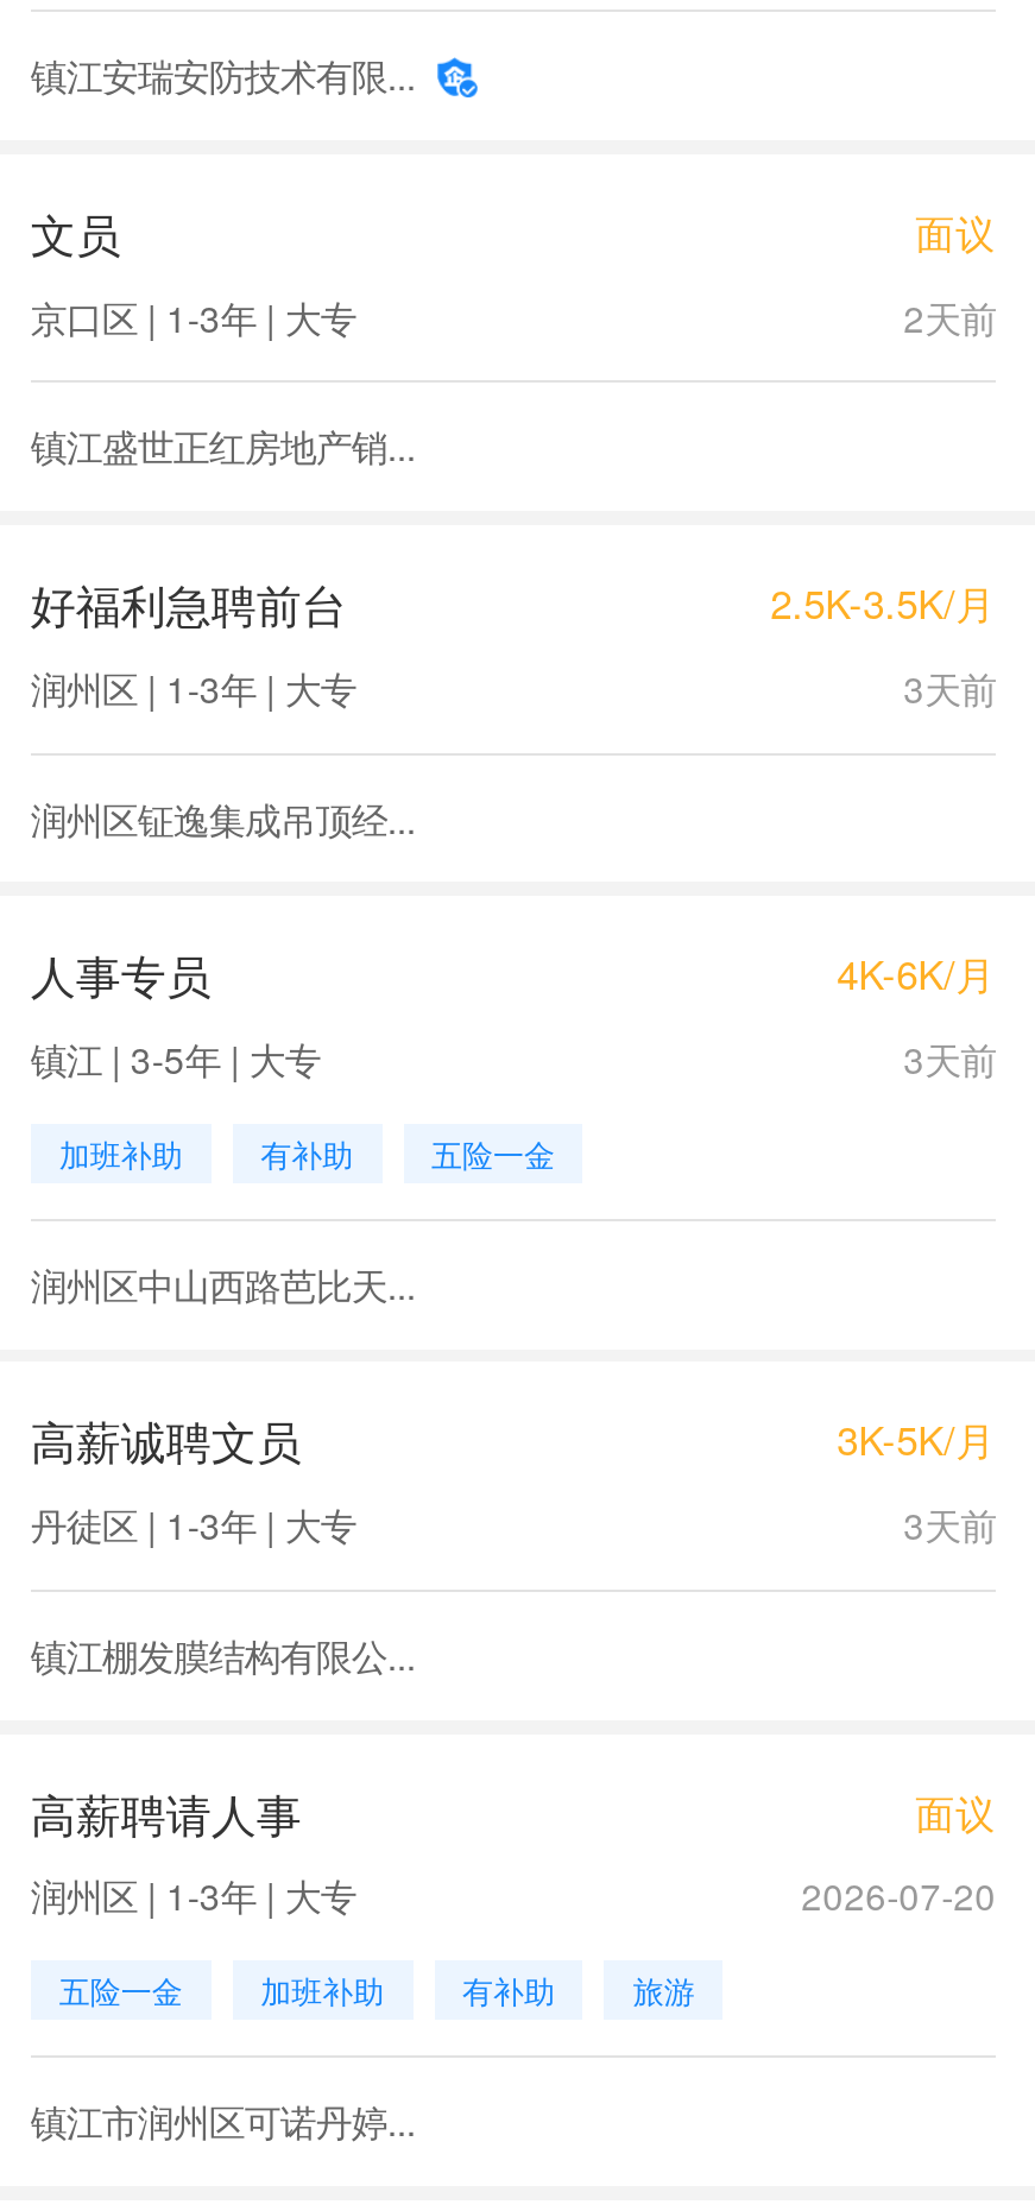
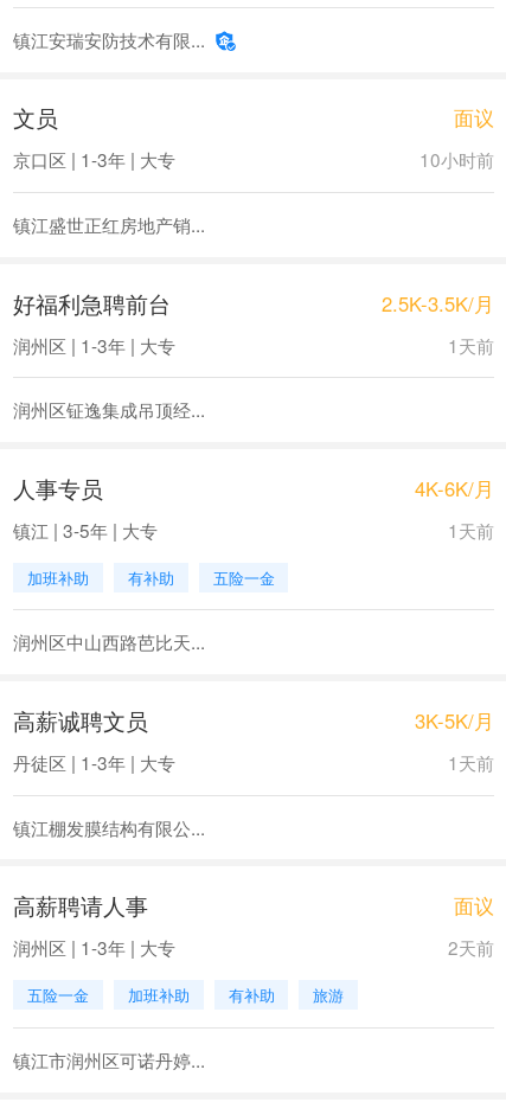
[903,289,996,342] 2天前 -> [420,146,494,172] 10小时前
[903,661,996,713] 3天前 -> [448,331,494,357] 1天前
[903,1032,996,1084] 3天前 -> [448,516,494,542] 1天前
[903,1498,996,1550] 3天前 -> [448,749,494,775] 1天前
[801,1869,996,1921] 2026-07-20 -> [448,934,494,960] 2天前

